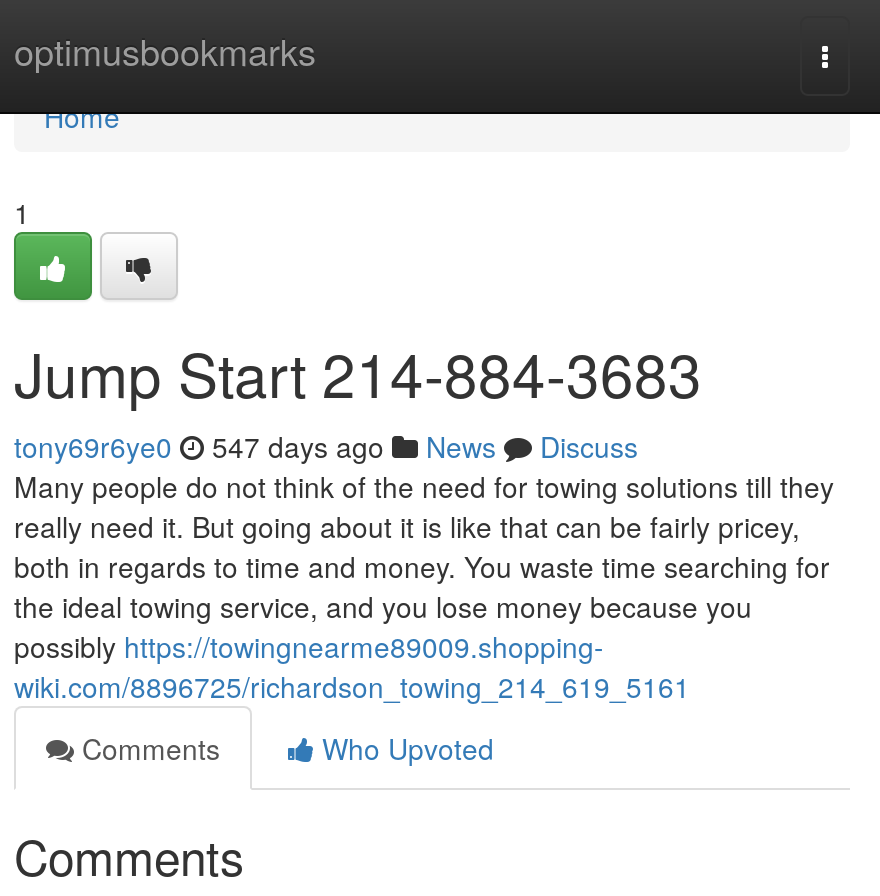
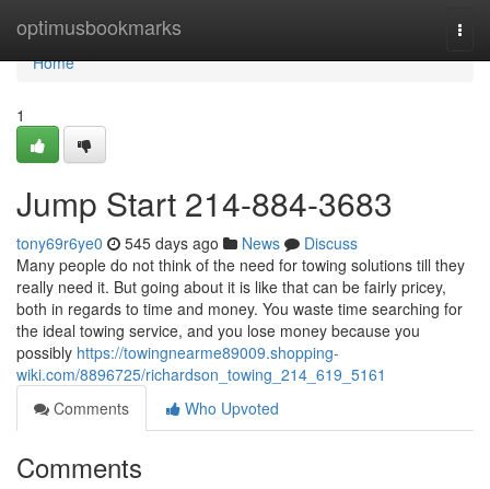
[14,426,638,466] tony69r6ye0 547 days ago News Discuss -> [16,232,358,254] tony69r6ye0 545 days ago News Discuss

